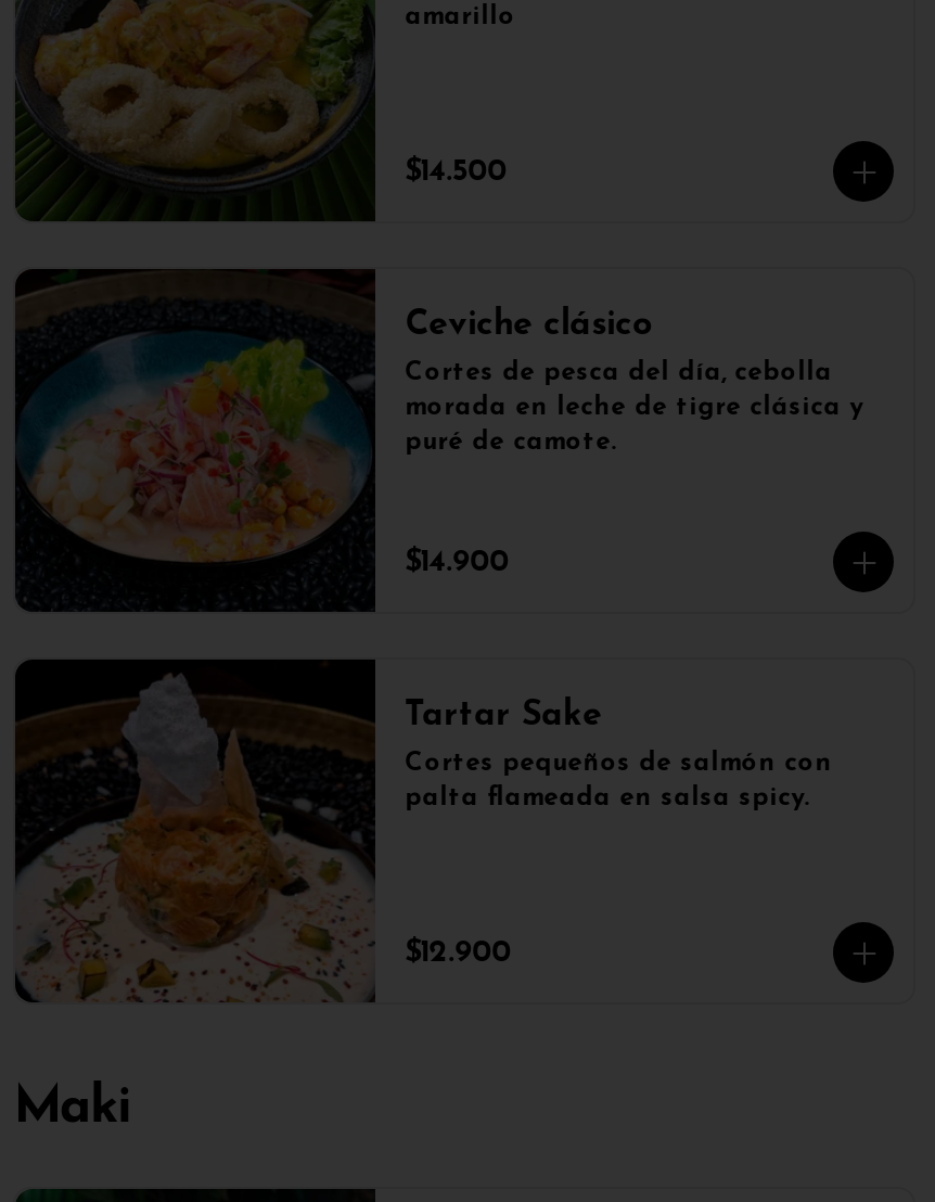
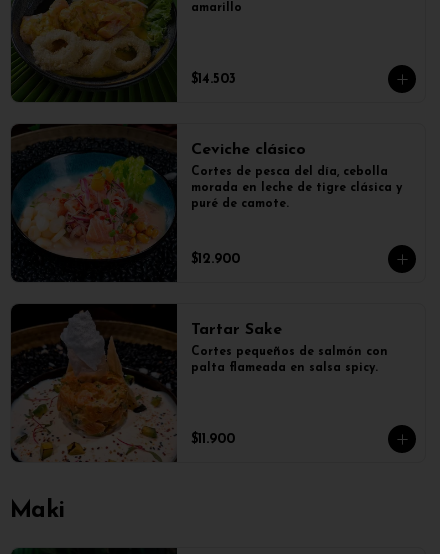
[405,156,507,189] $14.500 -> [191,72,236,87] $14.503
[405,547,509,579] $14.900 -> [191,252,240,267] $12.900
[405,937,511,970] $12.900 -> [191,432,235,447] $11.900

